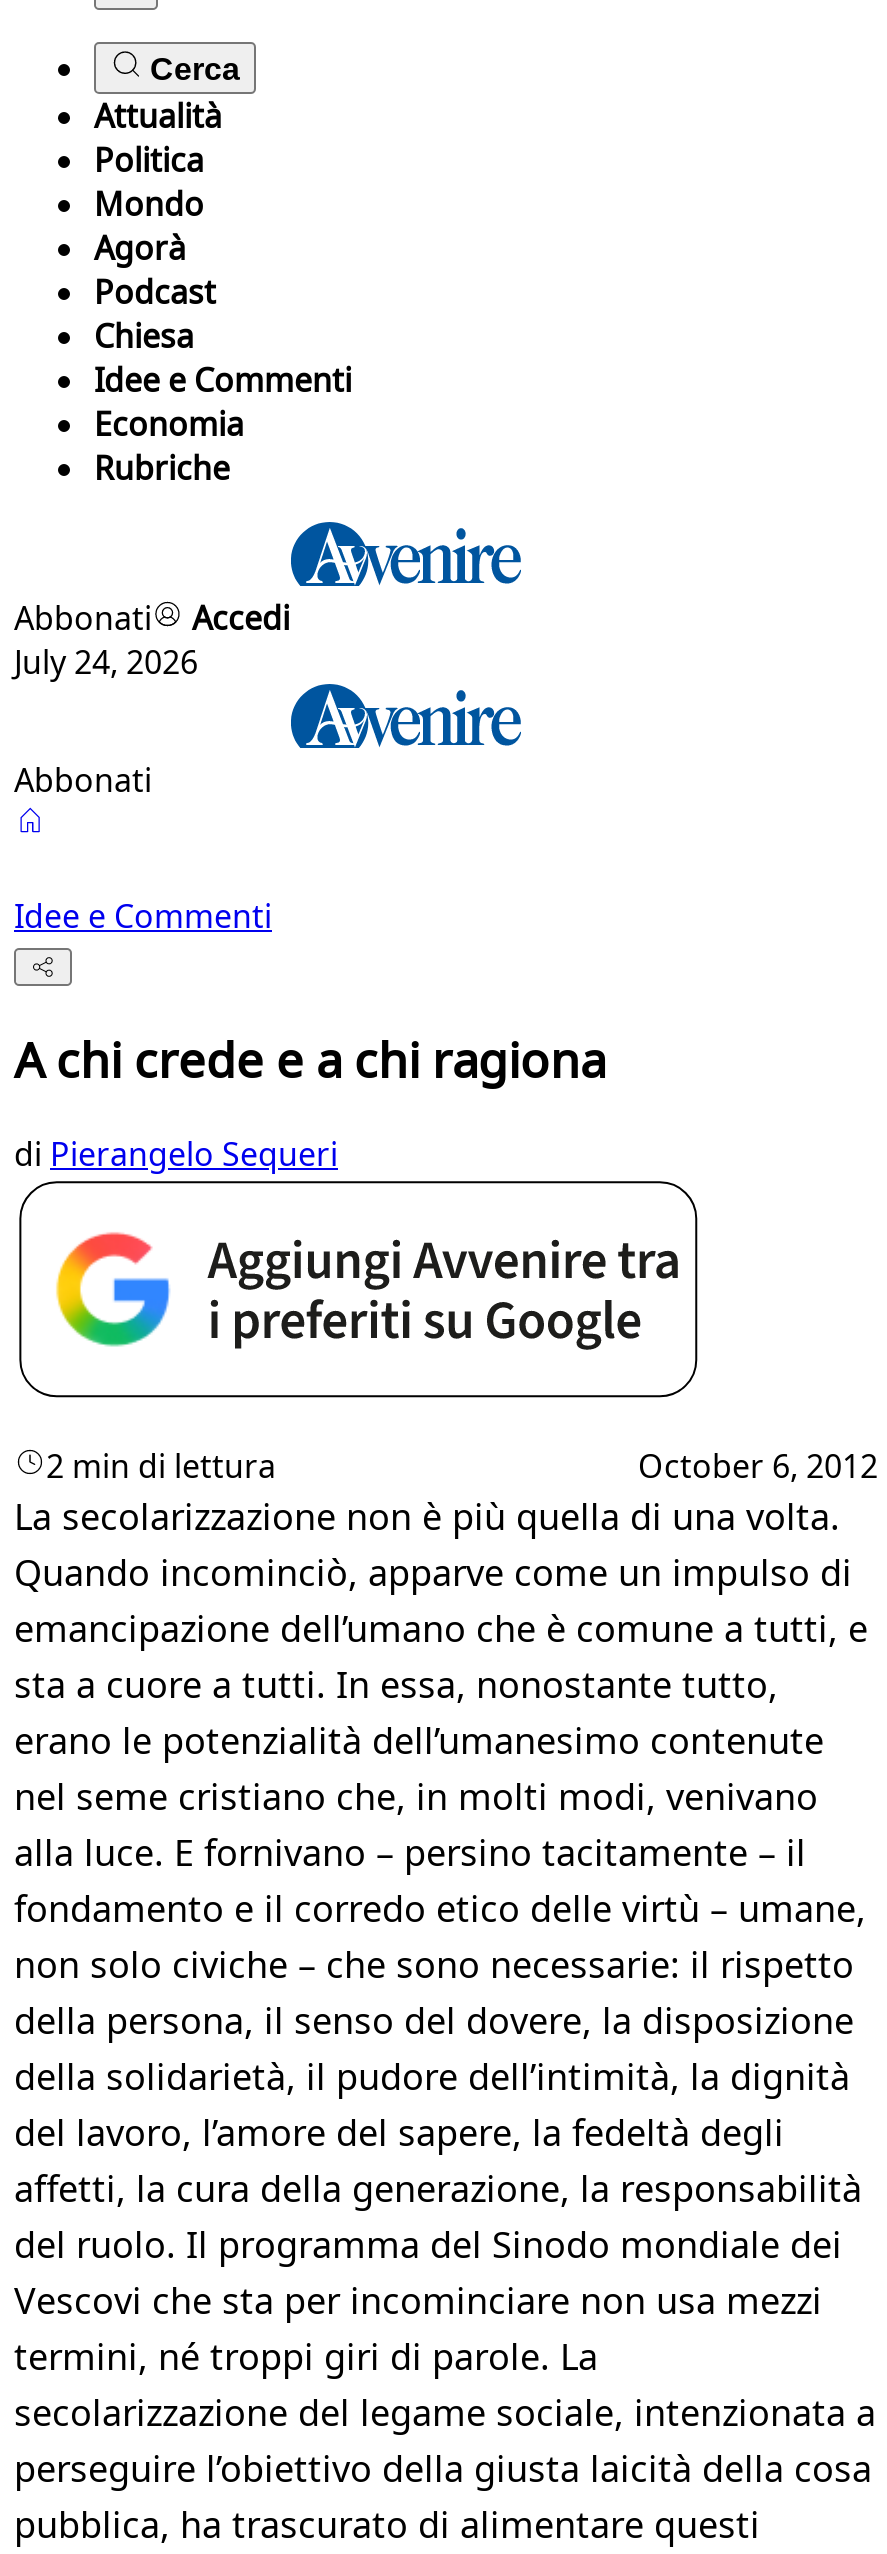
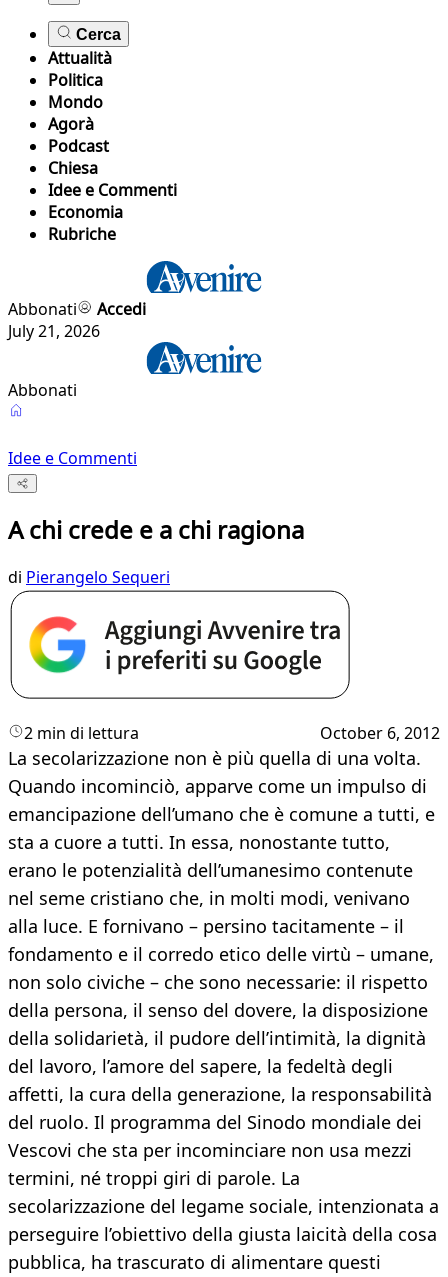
[14,640,198,684] July 24, 2026 -> [8,320,100,342] July 21, 2026

